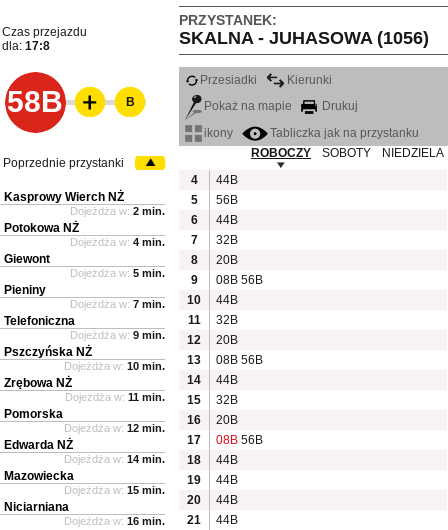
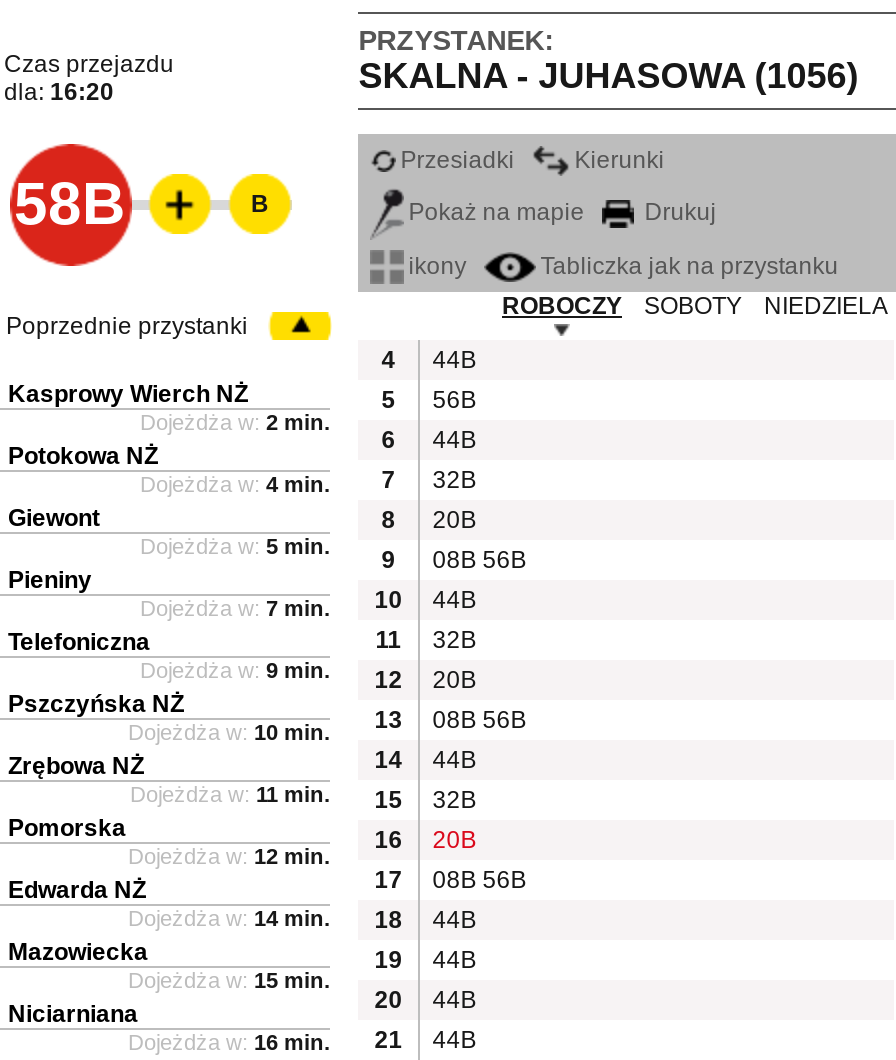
[2,39,50,53] dla: 17:8 -> [4,78,114,106] dla: 16:20

